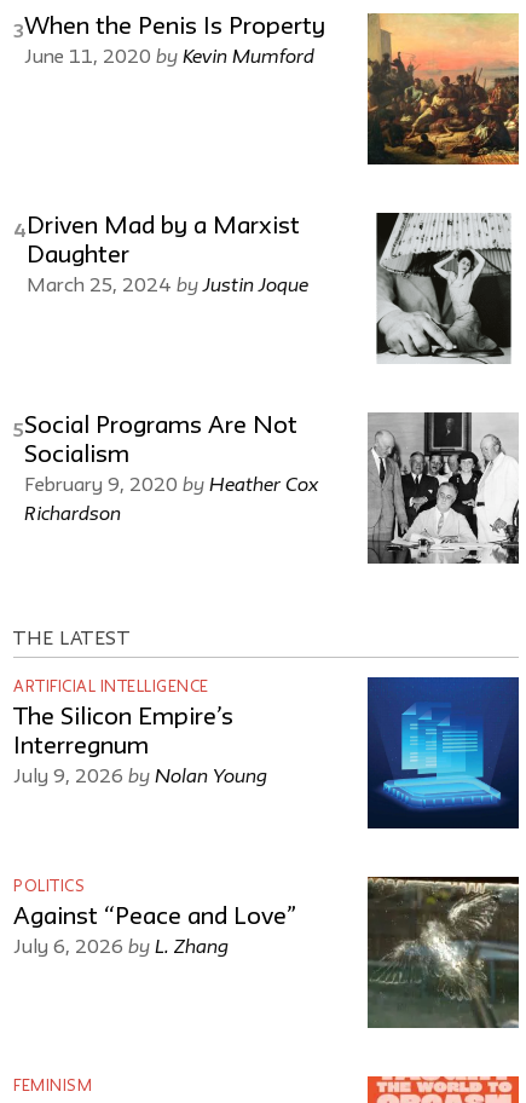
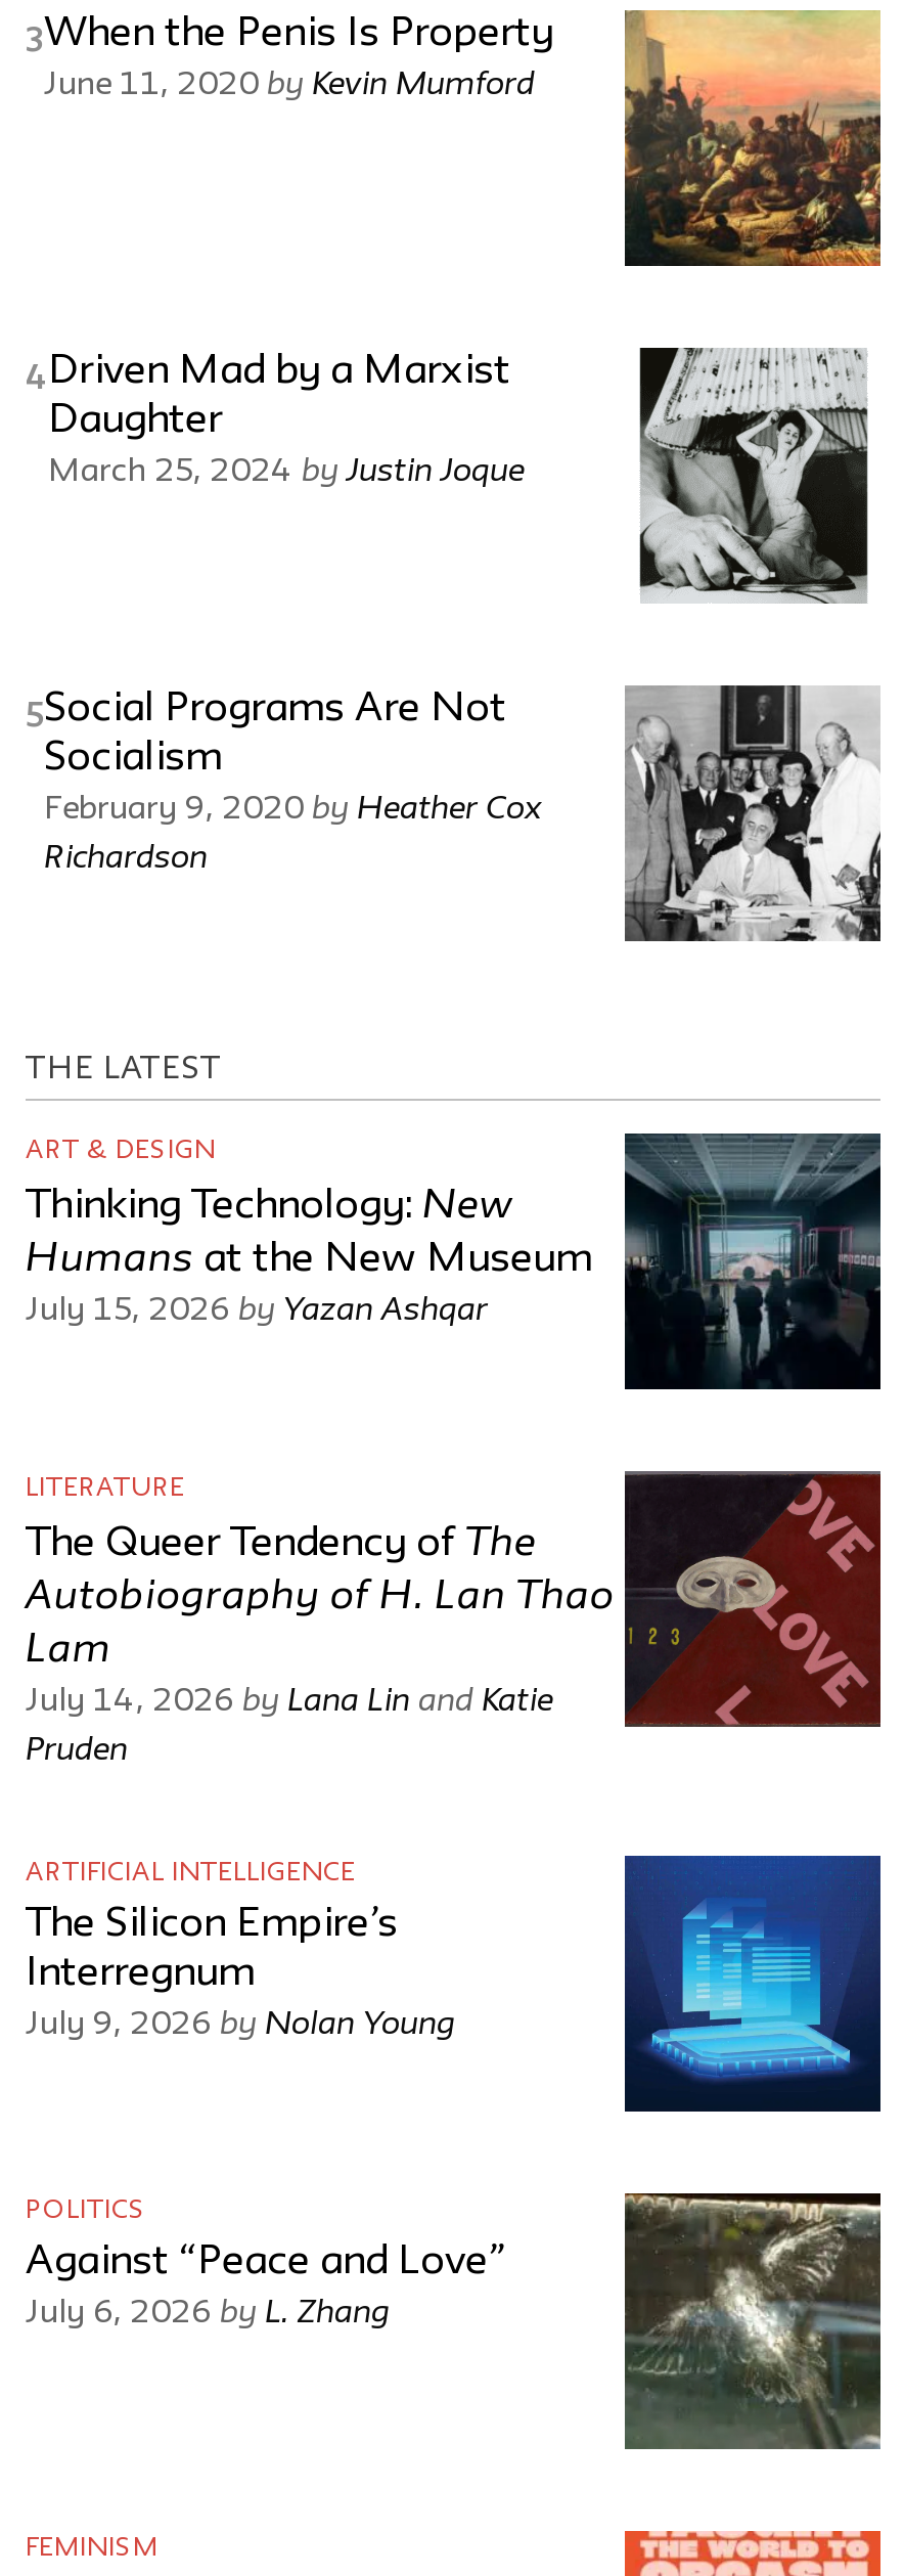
none -> [26,1134,880,1385] [image] | ART & DESIGN | Thinking Technology: New | Humans at the New Museum | July 15, 2026 by Yazan Ashqar
none -> [26,1471,880,1765] [image] | LITERATURE | The Queer Tendency of The | Autobiography of H. Lan Thao | Lam | July 14, 2026 by Lana Lin and Katie | Pruden

